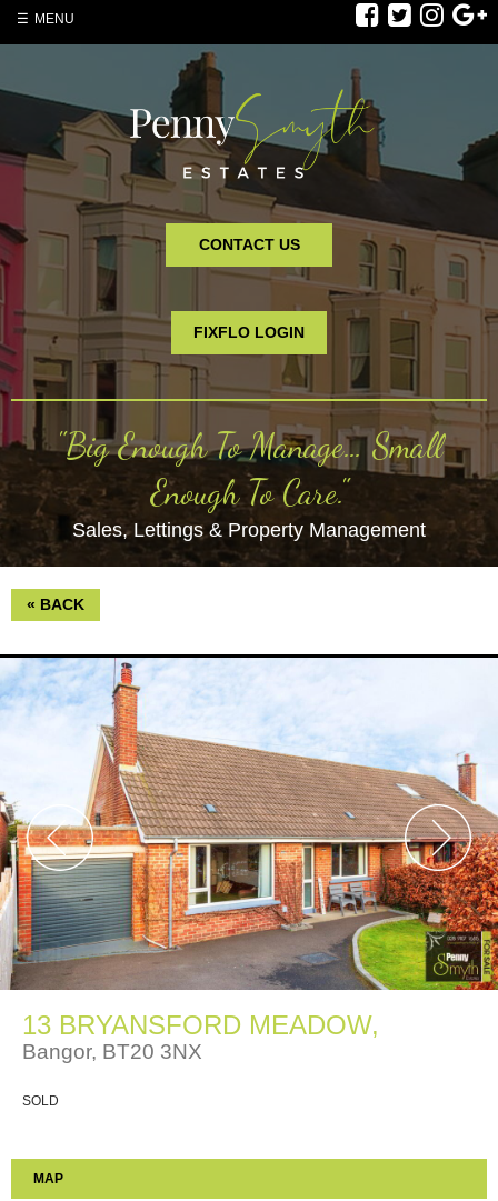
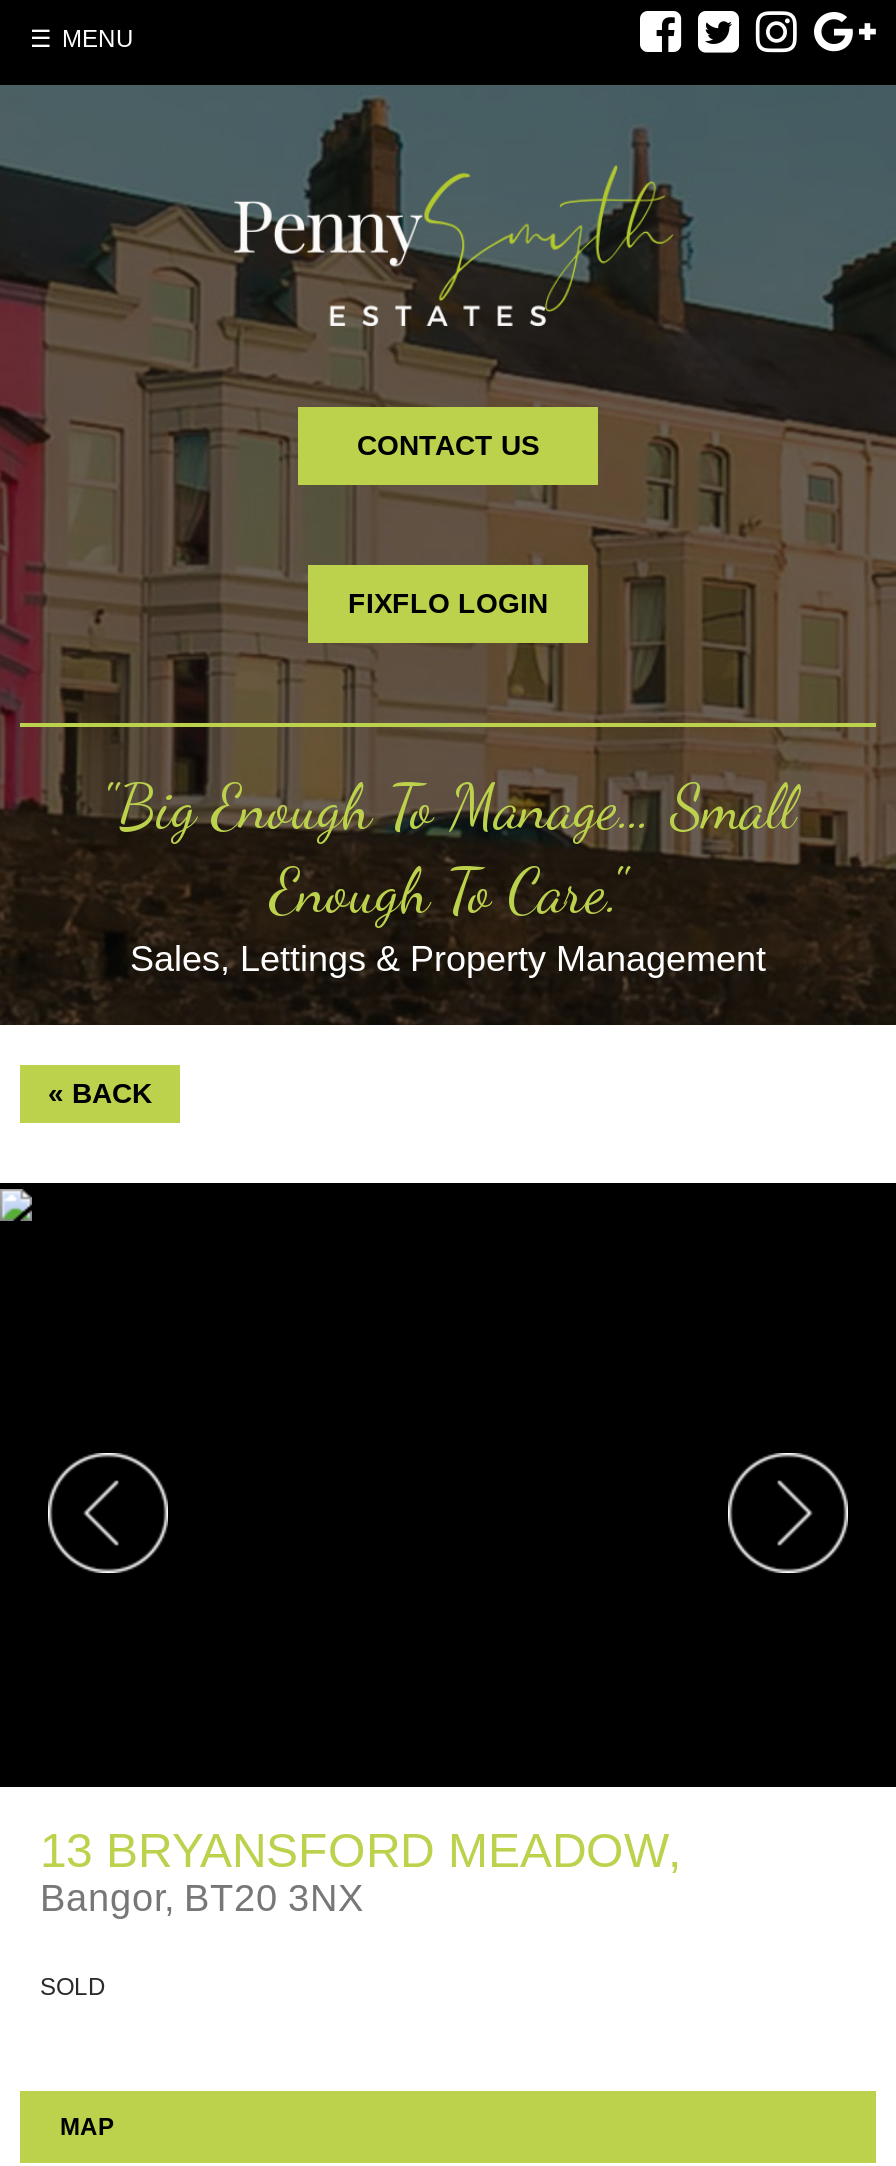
[3,657,495,991] [image] -> none

